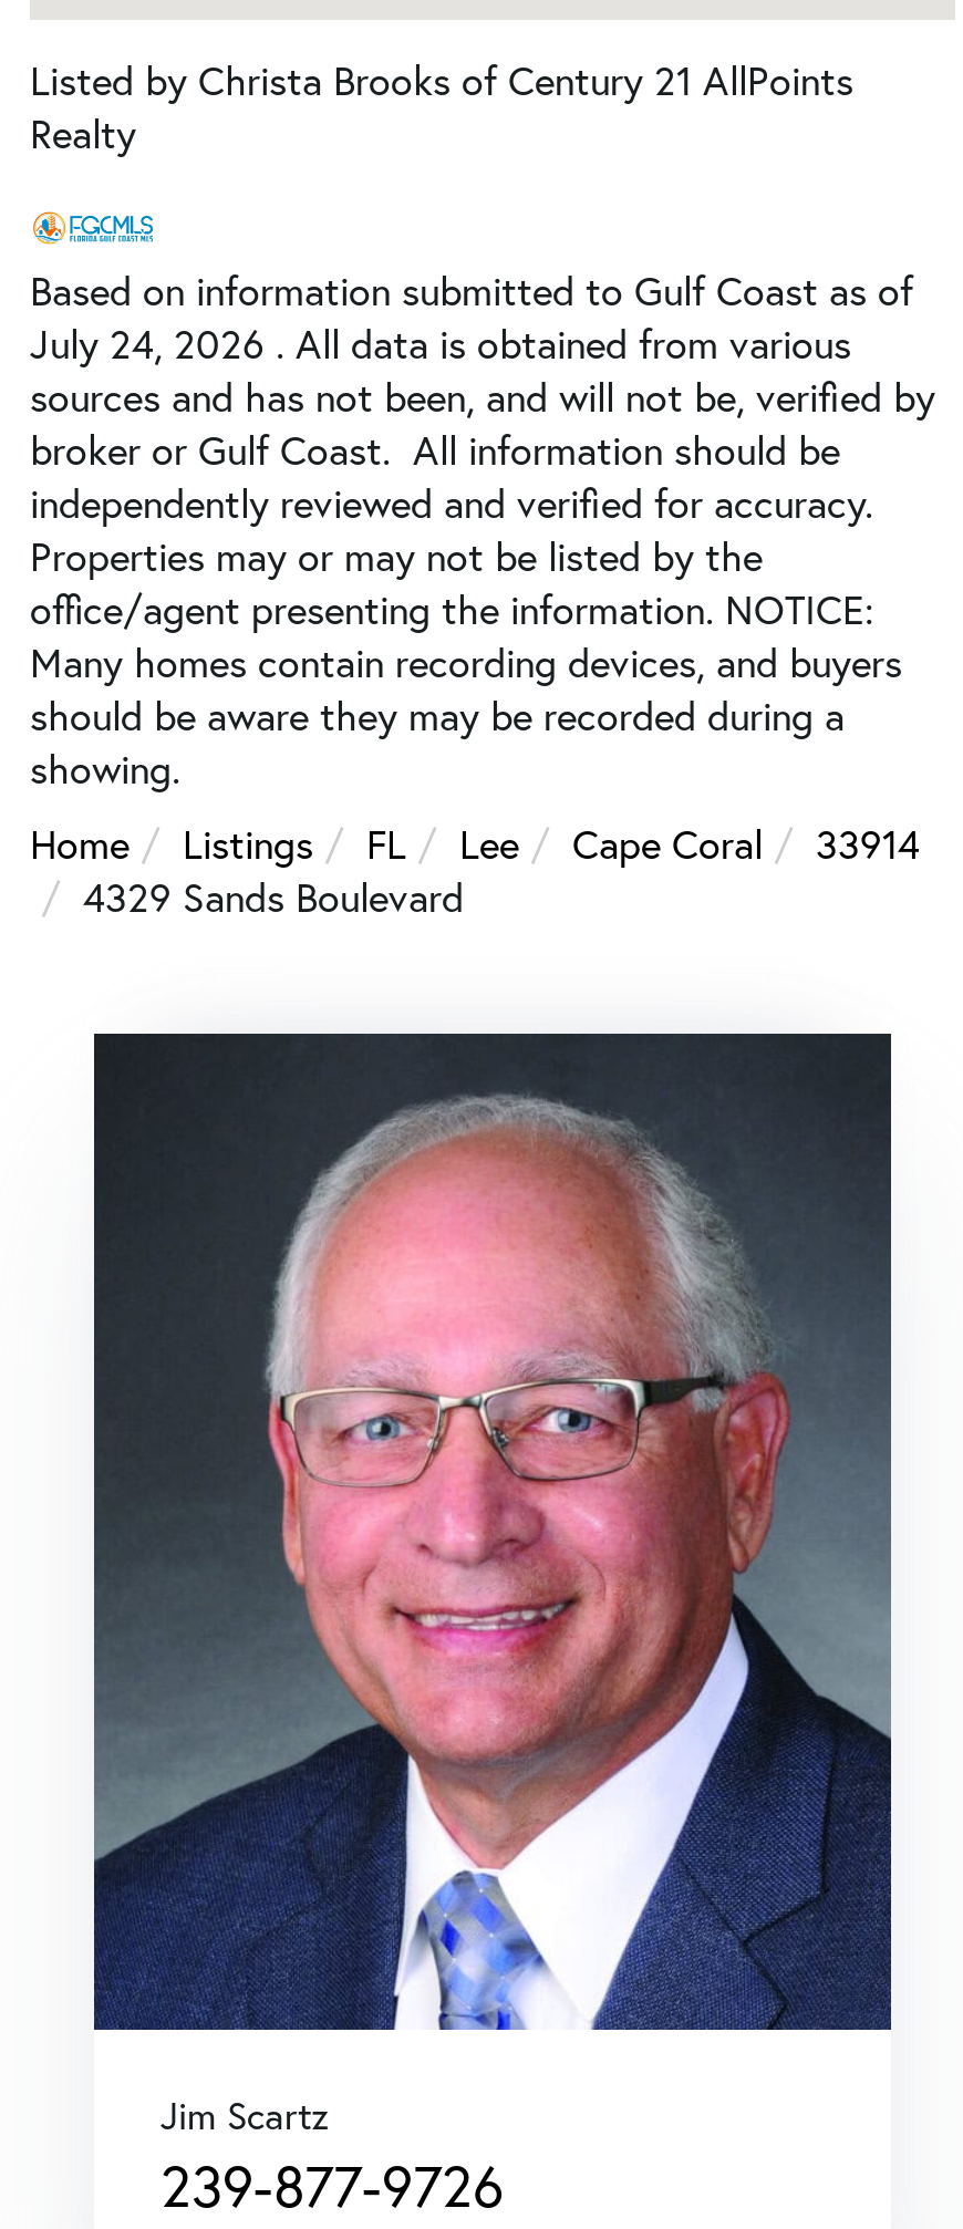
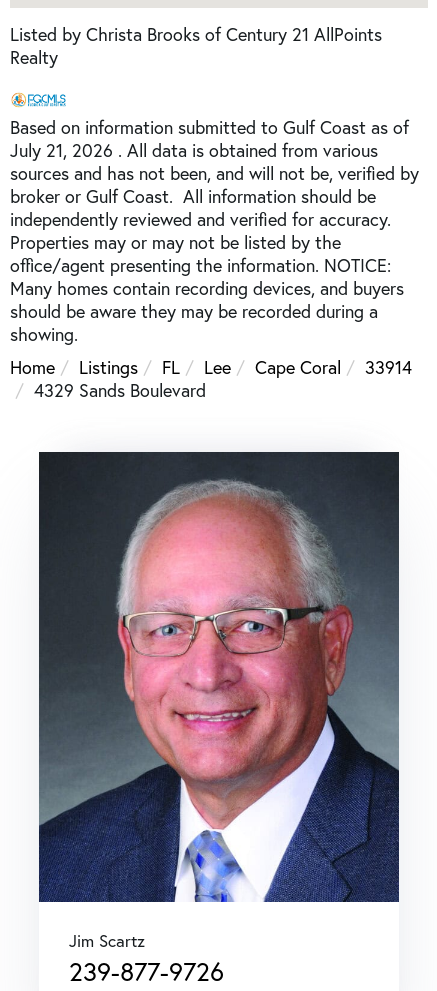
[30,316,851,369] July 24, 2026 . All data is obtained from various -> [10,139,378,162] July 21, 2026 . All data is obtained from various

